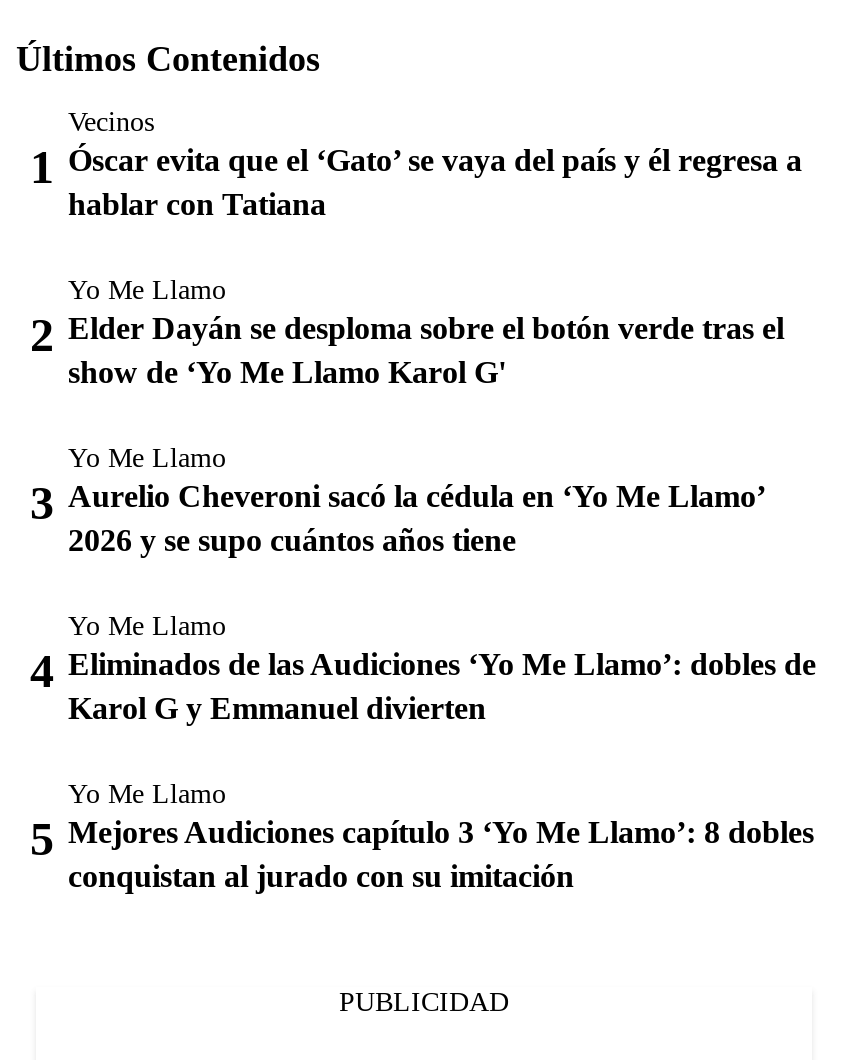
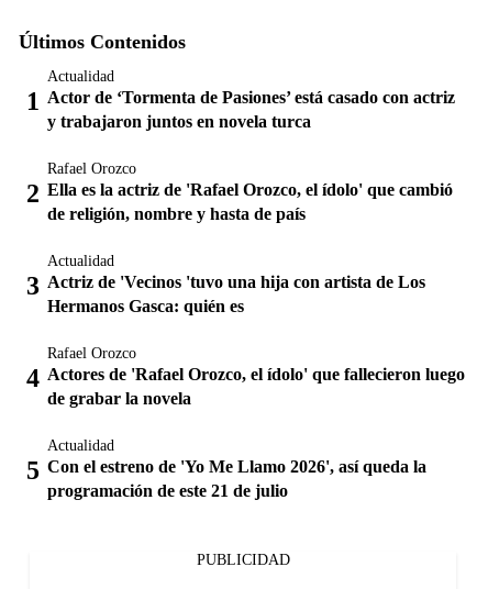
[68,107,802,221] Vecinos | Óscar evita que el ‘Gato’ se vaya del país y él regresa a | hablar con Tatiana -> [47,68,455,131] Actualidad | Actor de ‘Tormenta de Pasiones’ está casado con actriz | y trabajaron juntos en novela turca
[68,275,784,389] Yo Me Llamo | Elder Dayán se desploma sobre el botón verde tras el | show de ‘Yo Me Llamo Karol G' -> [47,160,453,223] Rafael Orozco | Ella es la actriz de 'Rafael Orozco, el ídolo' que cambió | de religión, nombre y hasta de país
[68,443,764,557] Yo Me Llamo | Aurelio Cheveroni sacó la cédula en ‘Yo Me Llamo’ | 2026 y se supo cuántos años tiene -> [47,253,425,315] Actualidad | Actriz de 'Vecinos 'tuvo una hija con artista de Los | Hermanos Gasca: quién es
[68,611,816,725] Yo Me Llamo | Eliminados de las Audiciones ‘Yo Me Llamo’: dobles de | Karol G y Emmanuel divierten -> [47,345,465,408] Rafael Orozco | Actores de 'Rafael Orozco, el ídolo' que fallecieron luego | de grabar la novela
[68,779,814,893] Yo Me Llamo | Mejores Audiciones capítulo 3 ‘Yo Me Llamo’: 8 dobles | conquistan al jurado con su imitación -> [47,437,426,500] Actualidad | Con el estreno de 'Yo Me Llamo 2026', así queda la | programación de este 21 de julio

